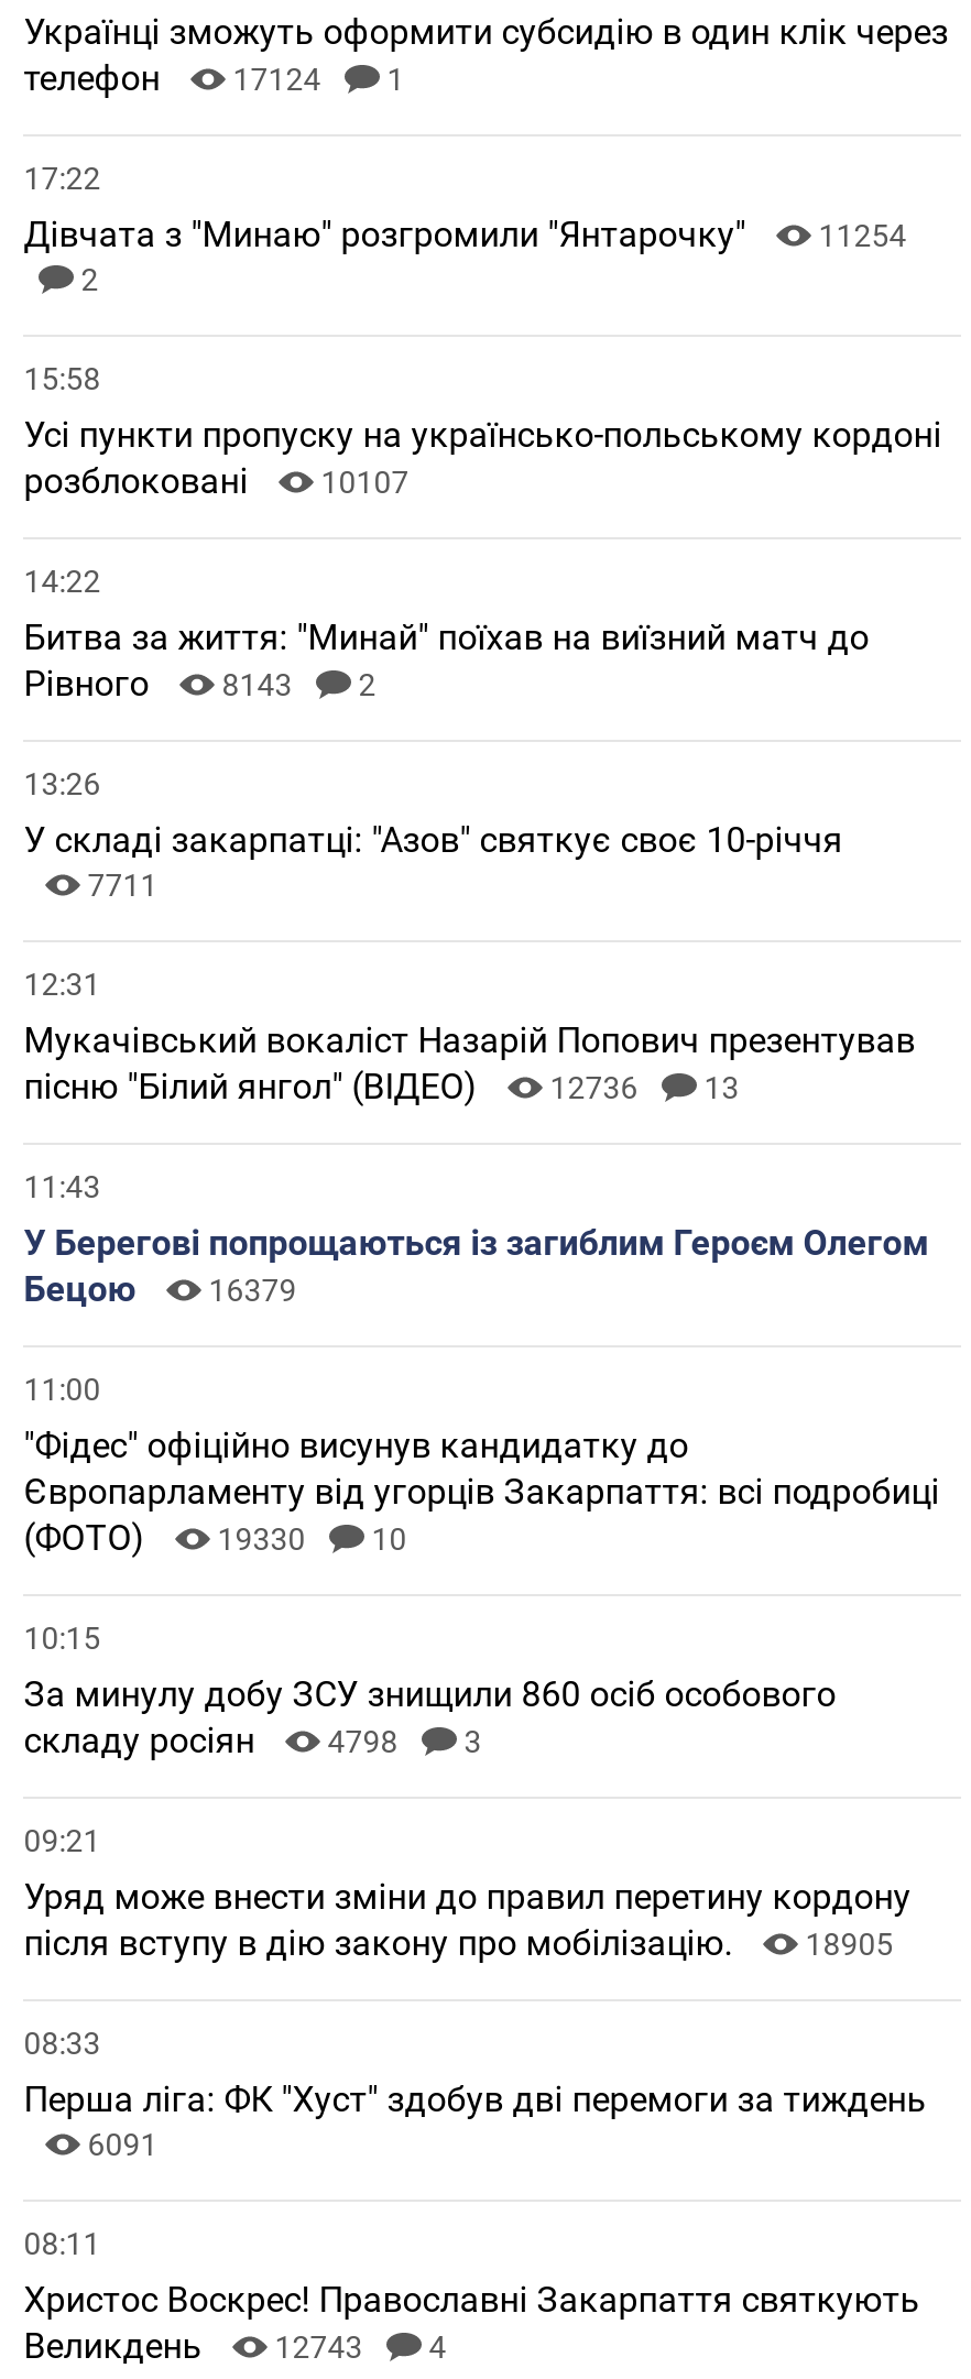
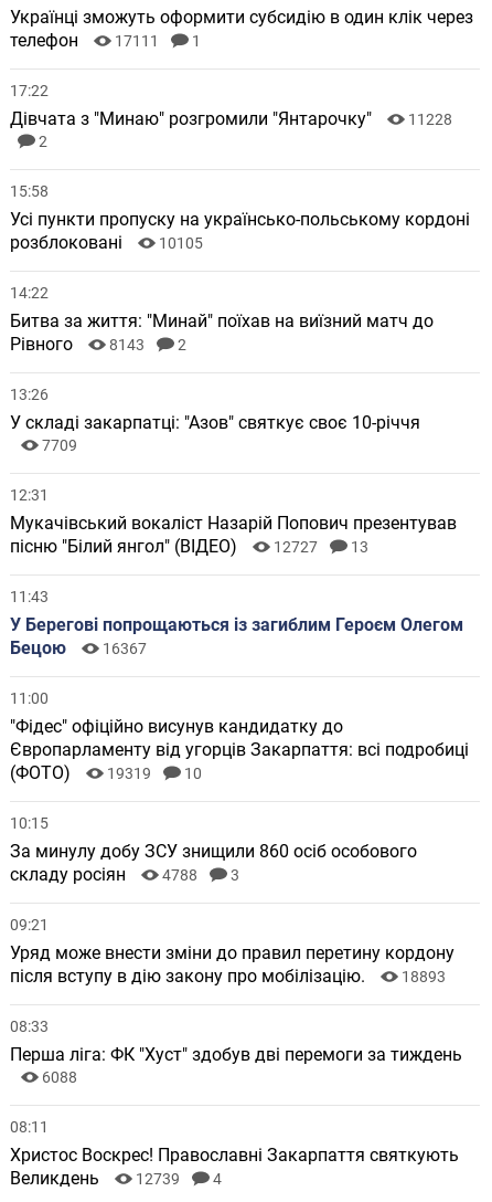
[24,57,404,98] телефон 17124 1 -> [10,29,201,50] телефон 17111 1
[24,213,906,255] Дівчата з "Минаю" розгромили "Янтарочку" 11254 -> [10,108,453,129] Дівчата з "Минаю" розгромили "Янтарочку" 11228
[24,460,409,501] розблоковані 10107 -> [10,232,203,253] розблоковані 10105
[87,867,158,902] 7711 -> [42,436,77,454] 7709
[24,1065,739,1107] пісню "Білий янгол" (ВІДЕО) 12736 13 -> [10,535,369,556] пісню "Білий янгол" (ВІДЕО) 12727 13
[24,1268,297,1309] Бецою 16379 -> [10,637,147,658] Бецою 16367
[24,1516,407,1558] (ФОТО) 19330 10 -> [10,762,202,783] (ФОТО) 19319 10
[24,1719,482,1761] складу росіян 4798 3 -> [10,864,240,885] складу росіян 4788 3
[24,1921,893,1963] після вступу в дію закону про мобілізацію. 18905 -> [10,965,446,986] після вступу в дію закону про мобілізацію. 18893
[87,2126,158,2161] 6091 -> [42,1068,77,1086] 6088
[24,2324,446,2366] Великдень 12743 4 -> [10,1167,222,1188] Великдень 12739 4

